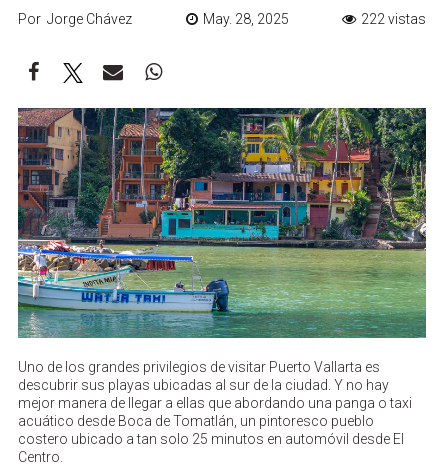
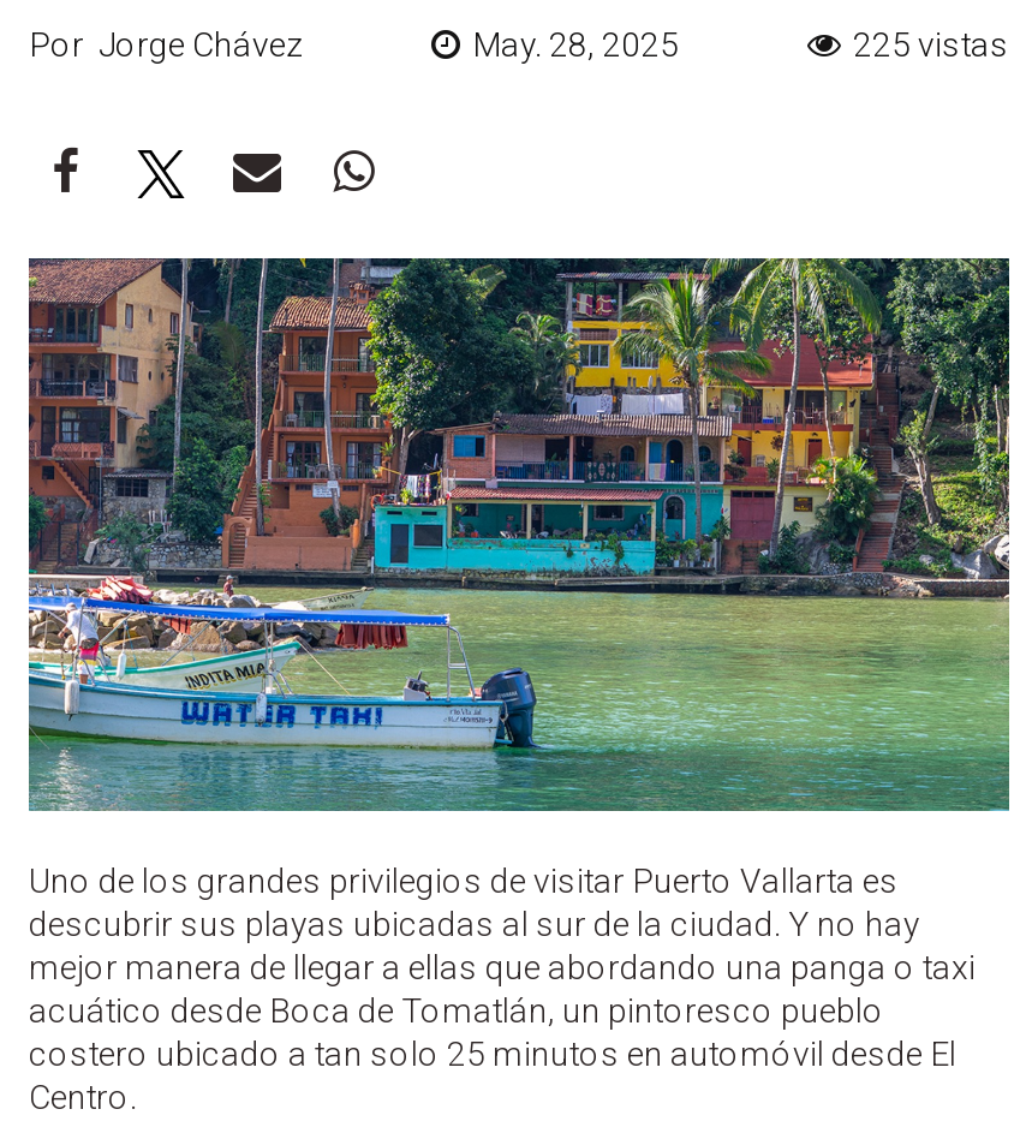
[361,10,426,26] 222 vistas -> [853,24,1009,62] 225 vistas

